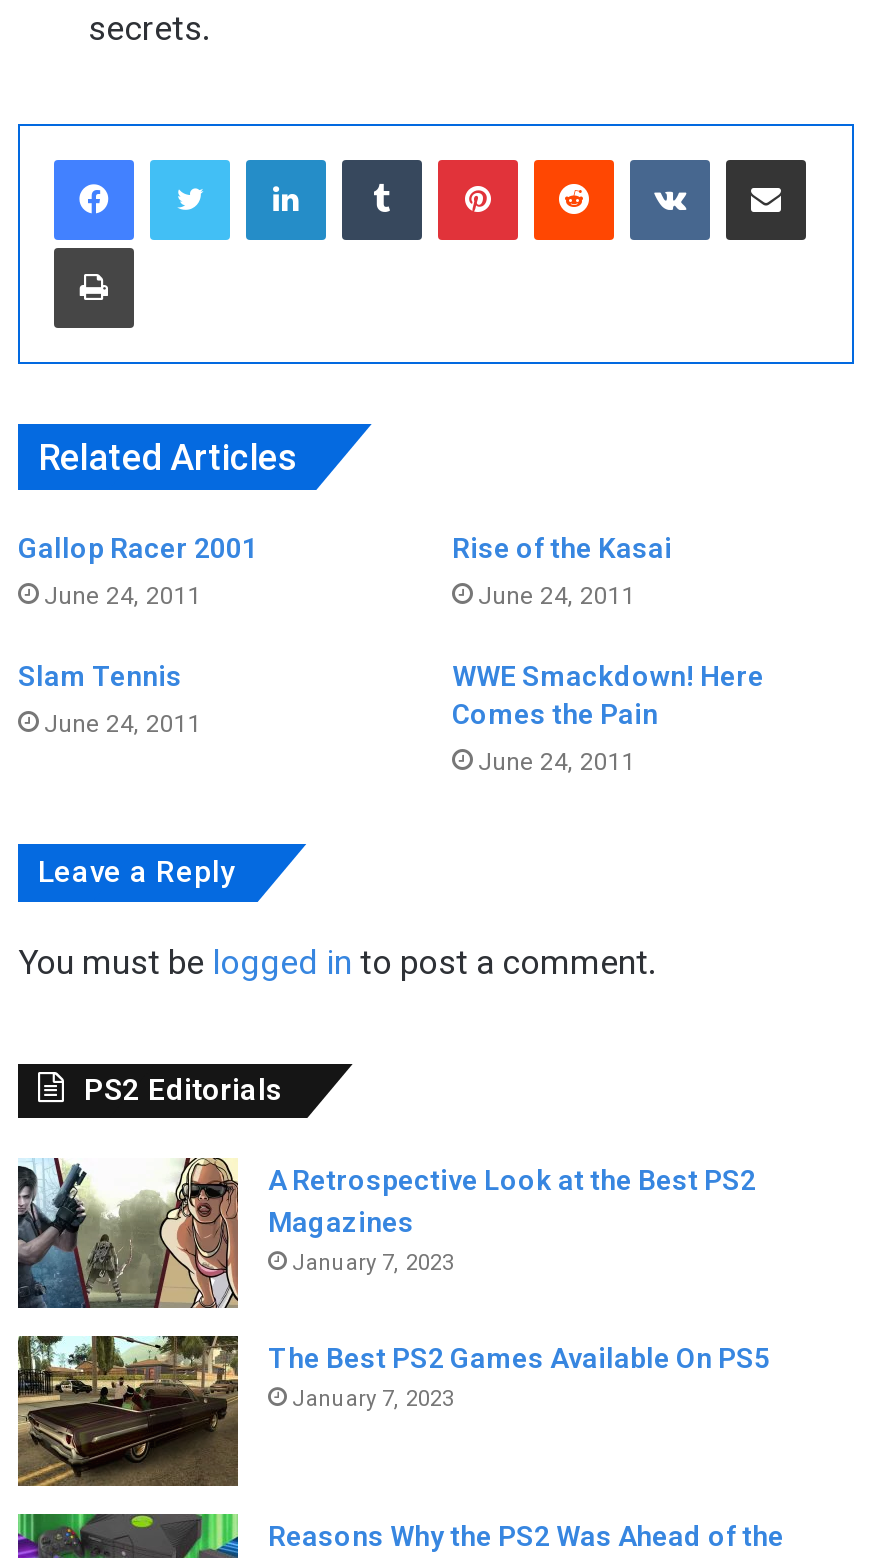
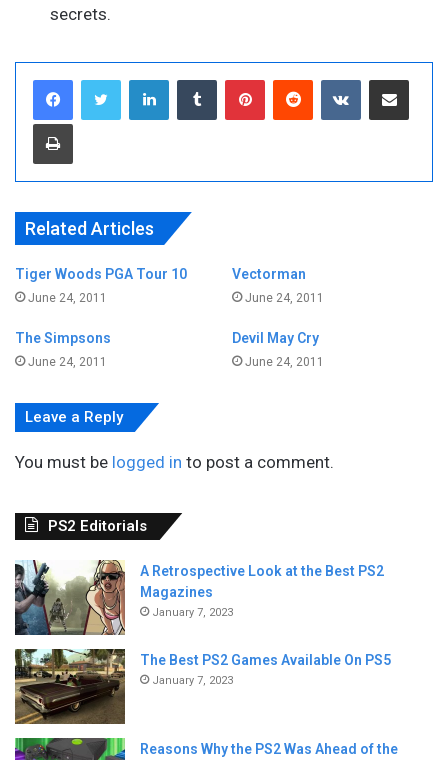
[18,533,258,565] Gallop Racer 2001 -> [15,266,187,282] Tiger Woods PGA Tour 10
[452,533,672,565] Rise of the Kasai -> [232,266,306,282] Vectorman
[18,661,182,693] Slam Tennis -> [15,330,111,346] The Simpsons
[452,661,764,731] WWE Smackdown! Here | Comes the Pain -> [232,330,319,346] Devil May Cry

